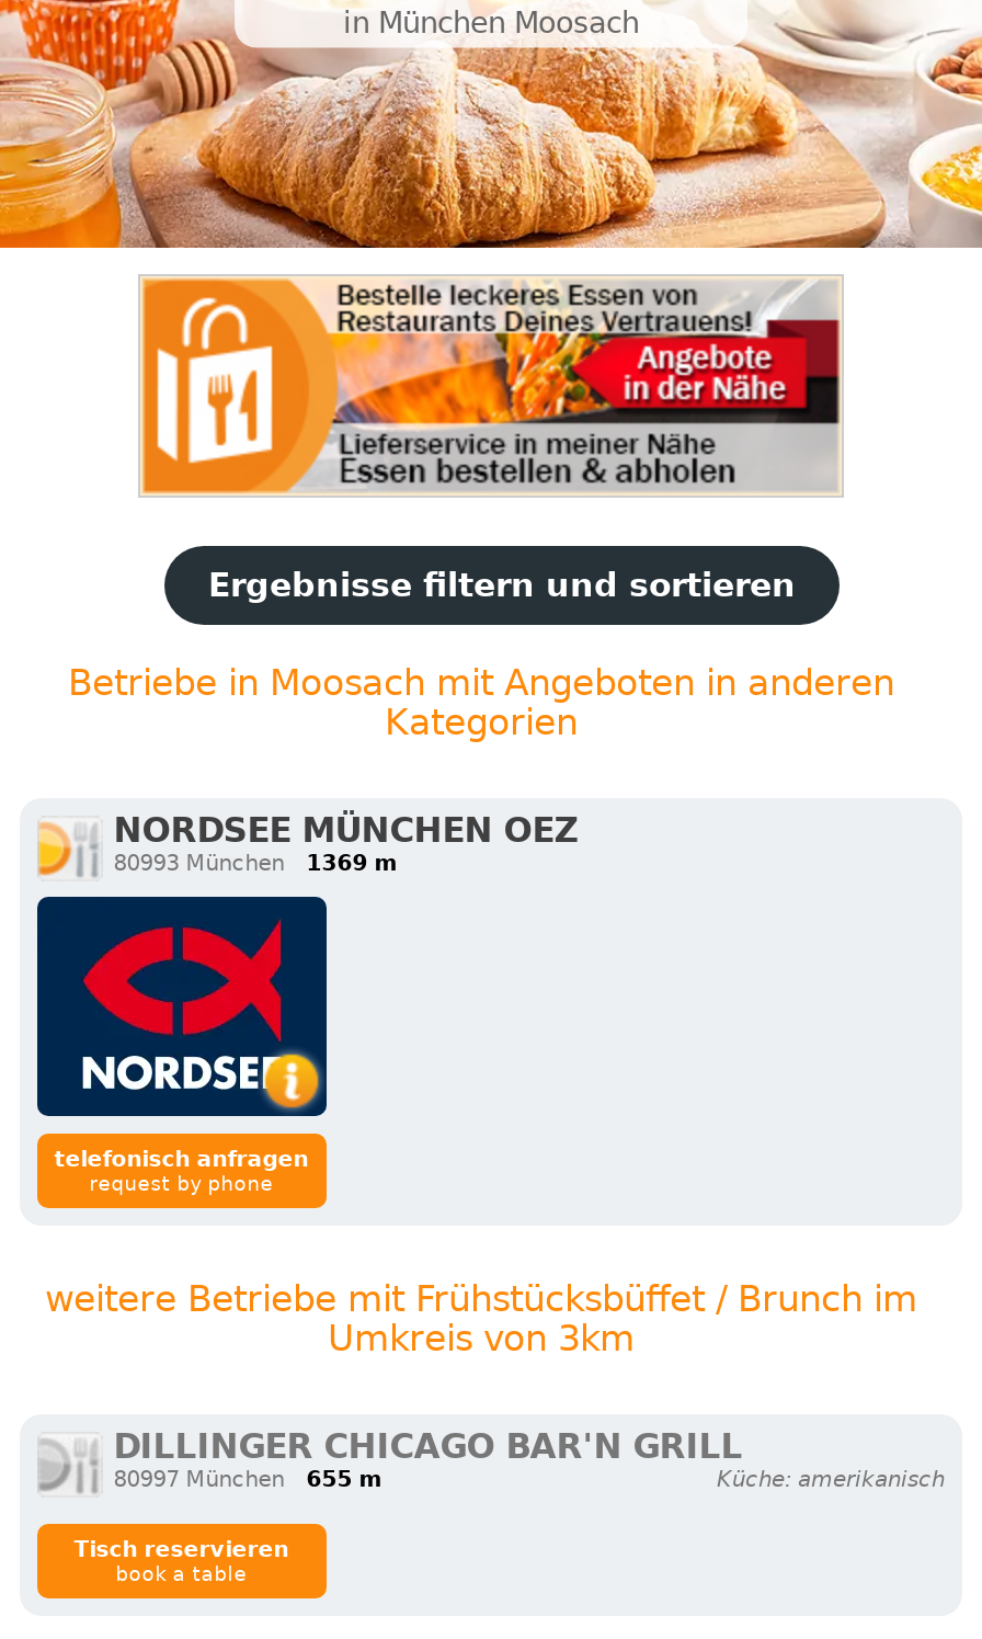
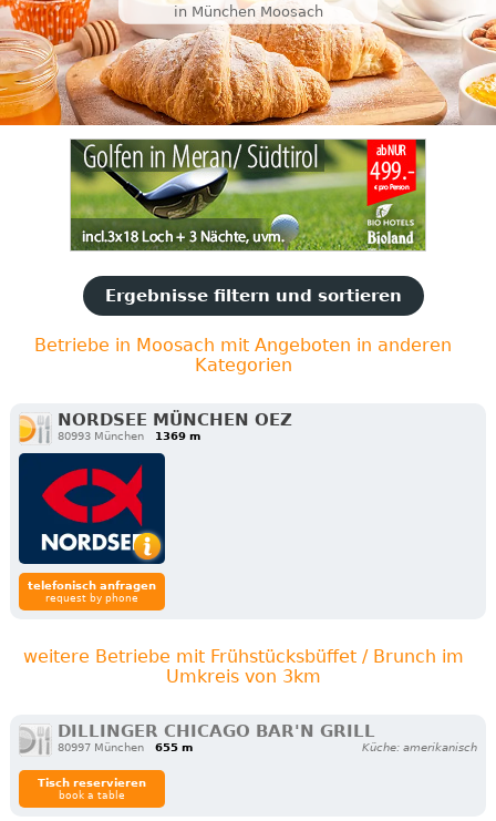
[140,276,842,496] [image] -> [70,138,426,252] [image]

